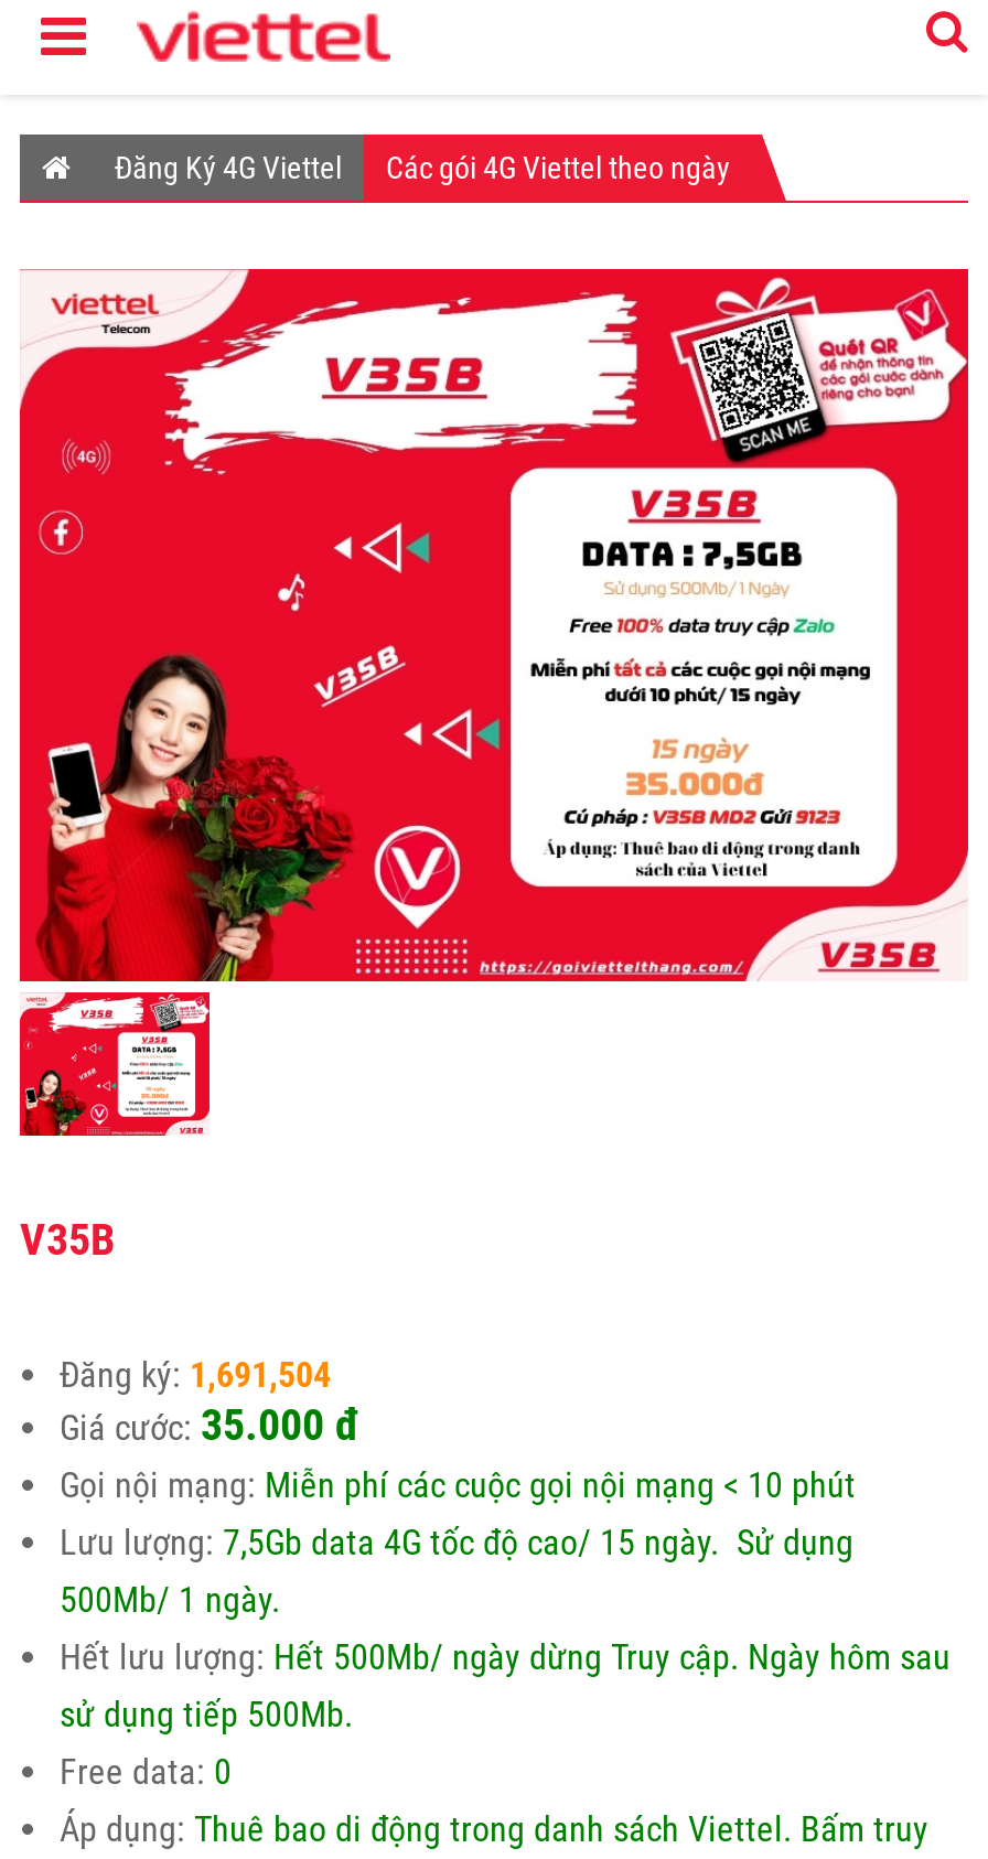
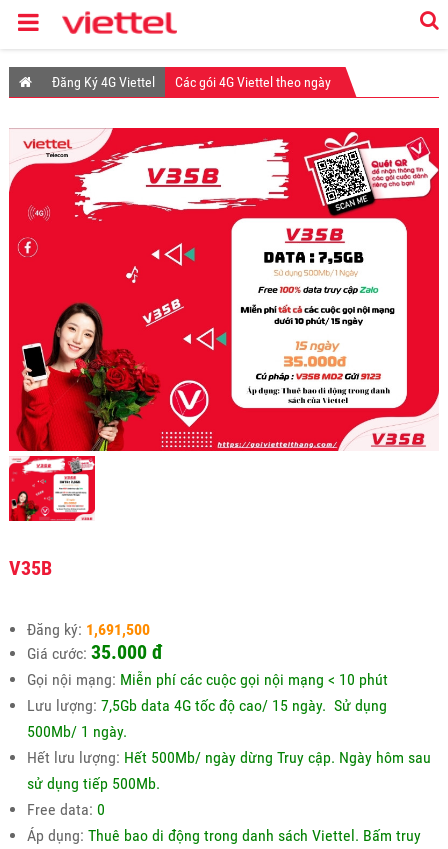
[60,1353,331,1395] Đăng ký: 1,691,504 -> [27,619,150,638] Đăng ký: 1,691,500

